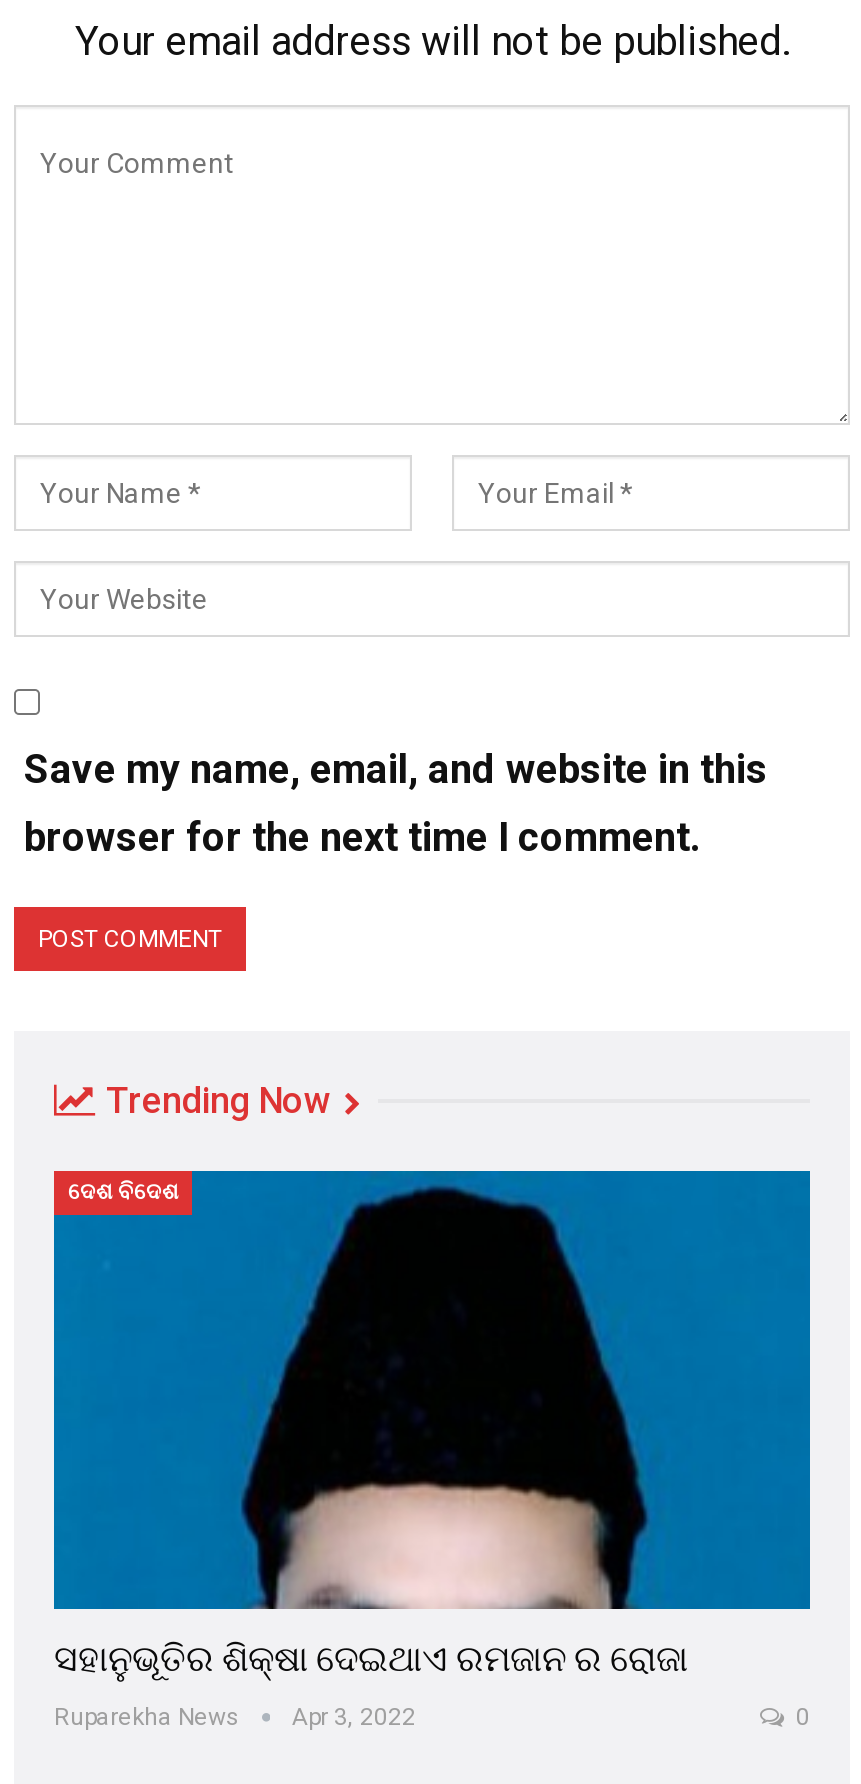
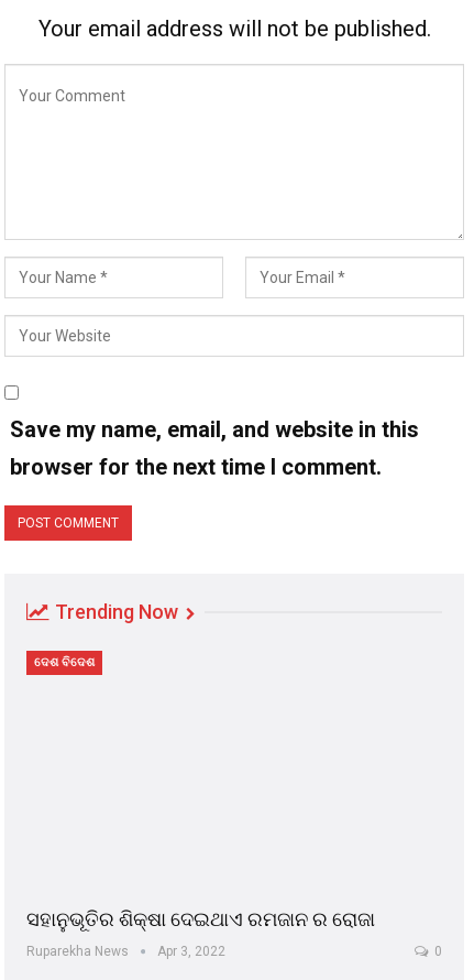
[52,1169,812,1611] [image] -> none

